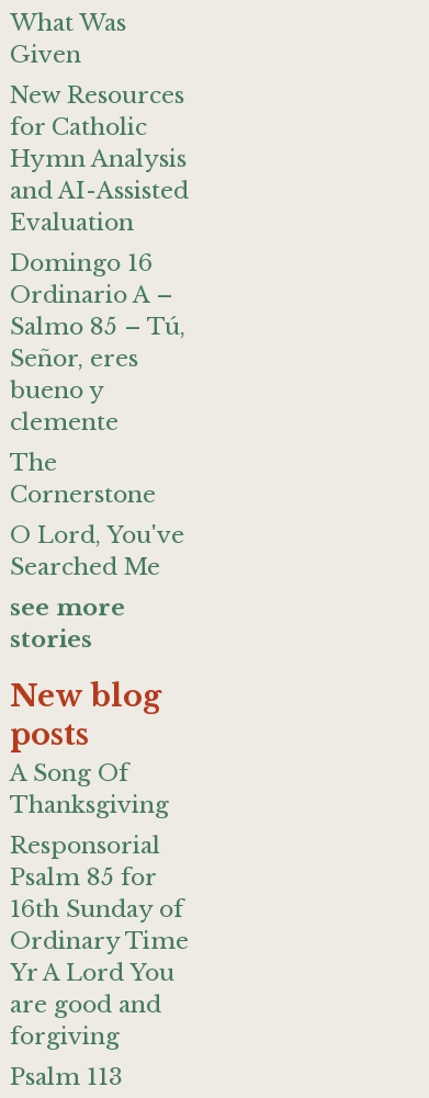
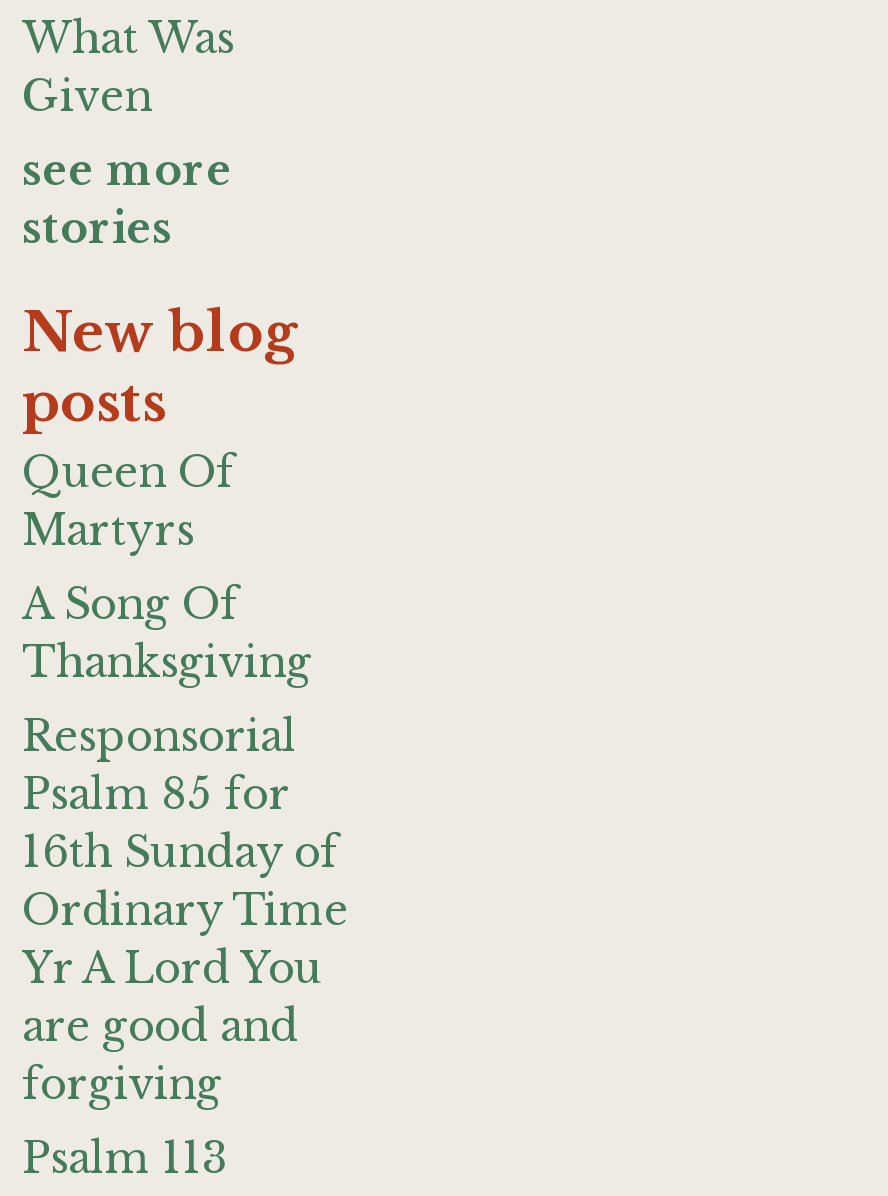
[10,81,189,581] New Resources | for Catholic | Hymn Analysis | and AI-Assisted | Evaluation | Domingo 16 | Ordinario A – | Salmo 85 – Tú, | Señor, eres | bueno y | clemente | The | Cornerstone | O Lord, You've | Searched Me -> none
moved [10,593,161,752] -> [22,145,298,435]: see more | stories | New blog | posts
none -> [22,447,234,557] Queen Of | Martyrs

